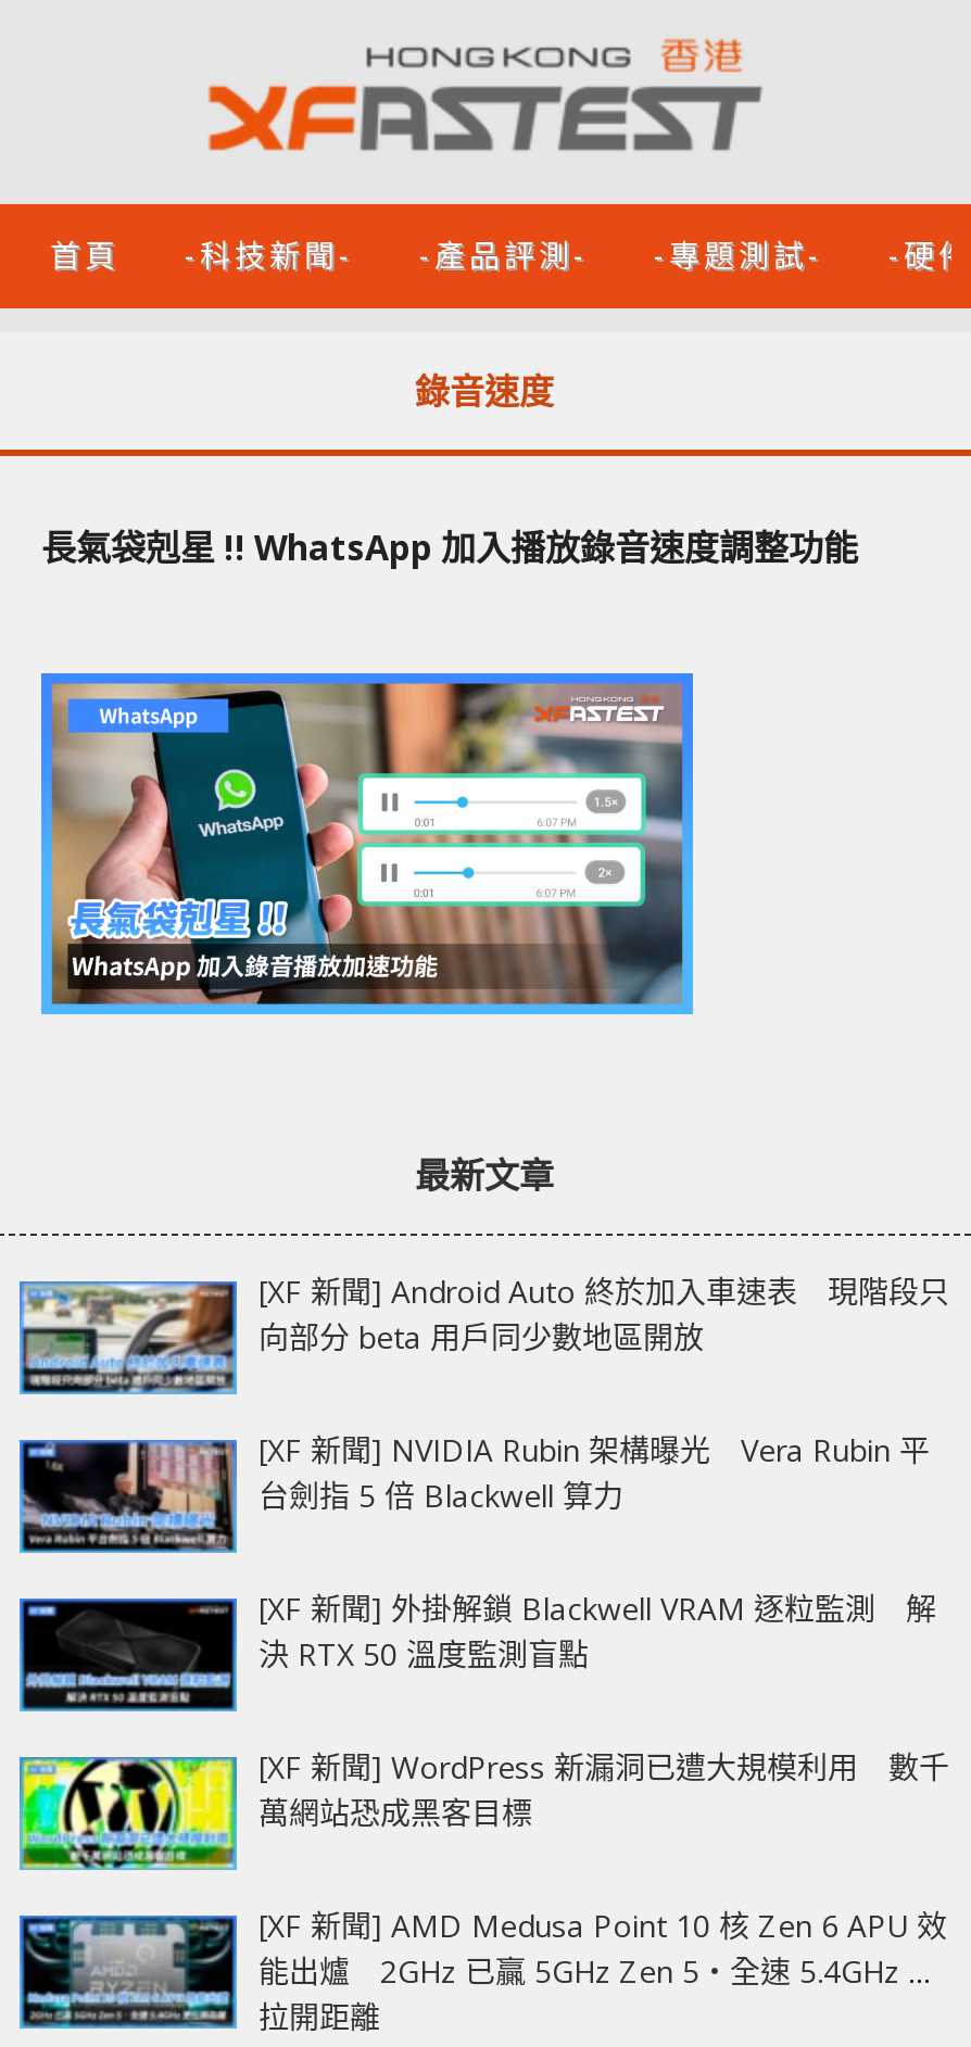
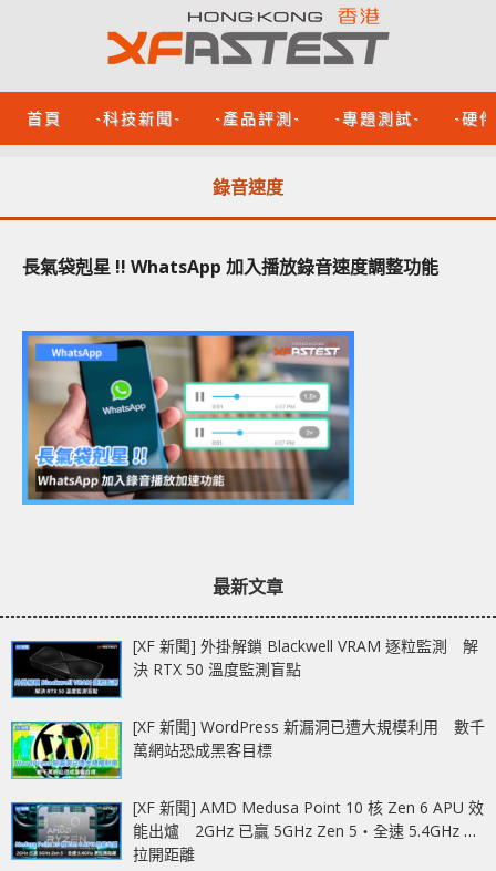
[20,1271,949,1516] [image] | [XF 新聞] Android Auto 終於加入車速表 現階段只 | 向部分 beta 用戶同少數地區開放 | [XF 新聞] NVIDIA Rubin 架構曝光 Vera Rubin 平 | 台劍指 5 倍 Blackwell 算力 -> none
[20,1438,235,1553] [image] -> none

